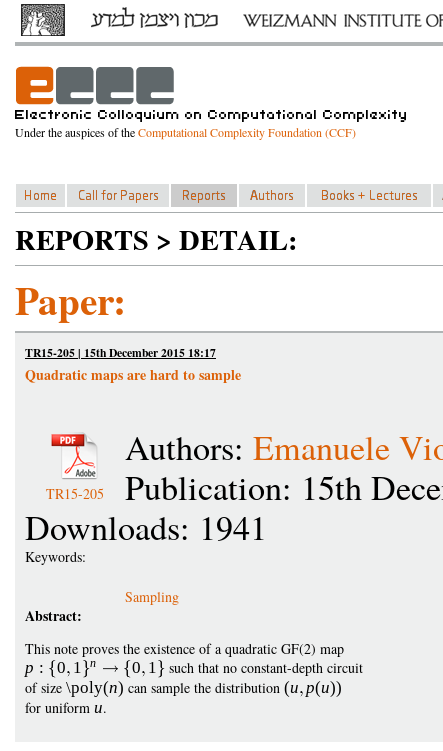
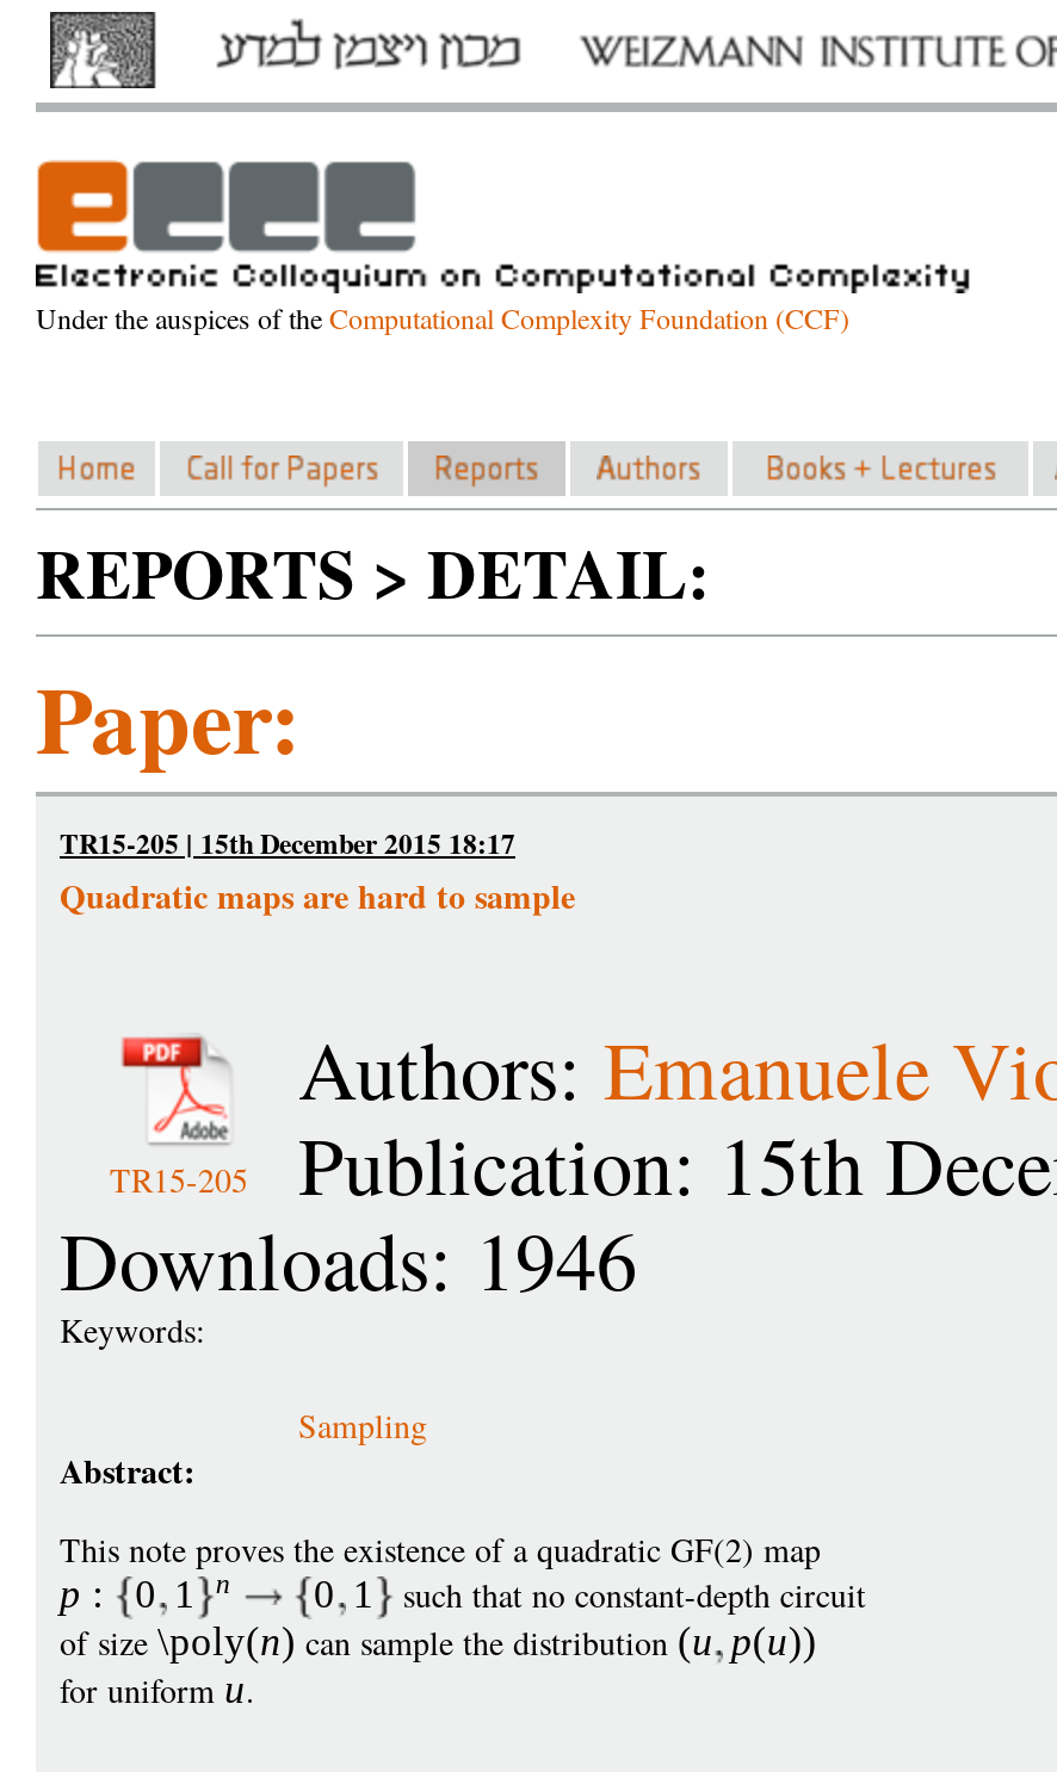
[25,504,267,550] Downloads: 1941 -> [60,1204,637,1314] Downloads: 1946

